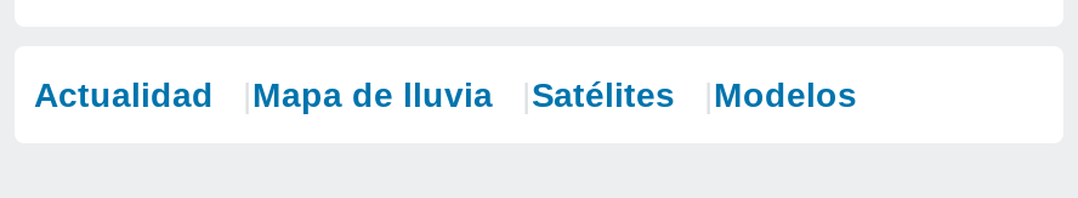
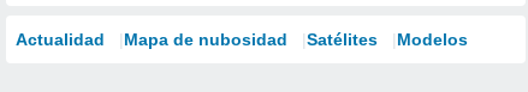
[253,75,493,114] Mapa de lluvia -> [124,30,287,49] Mapa de nubosidad

